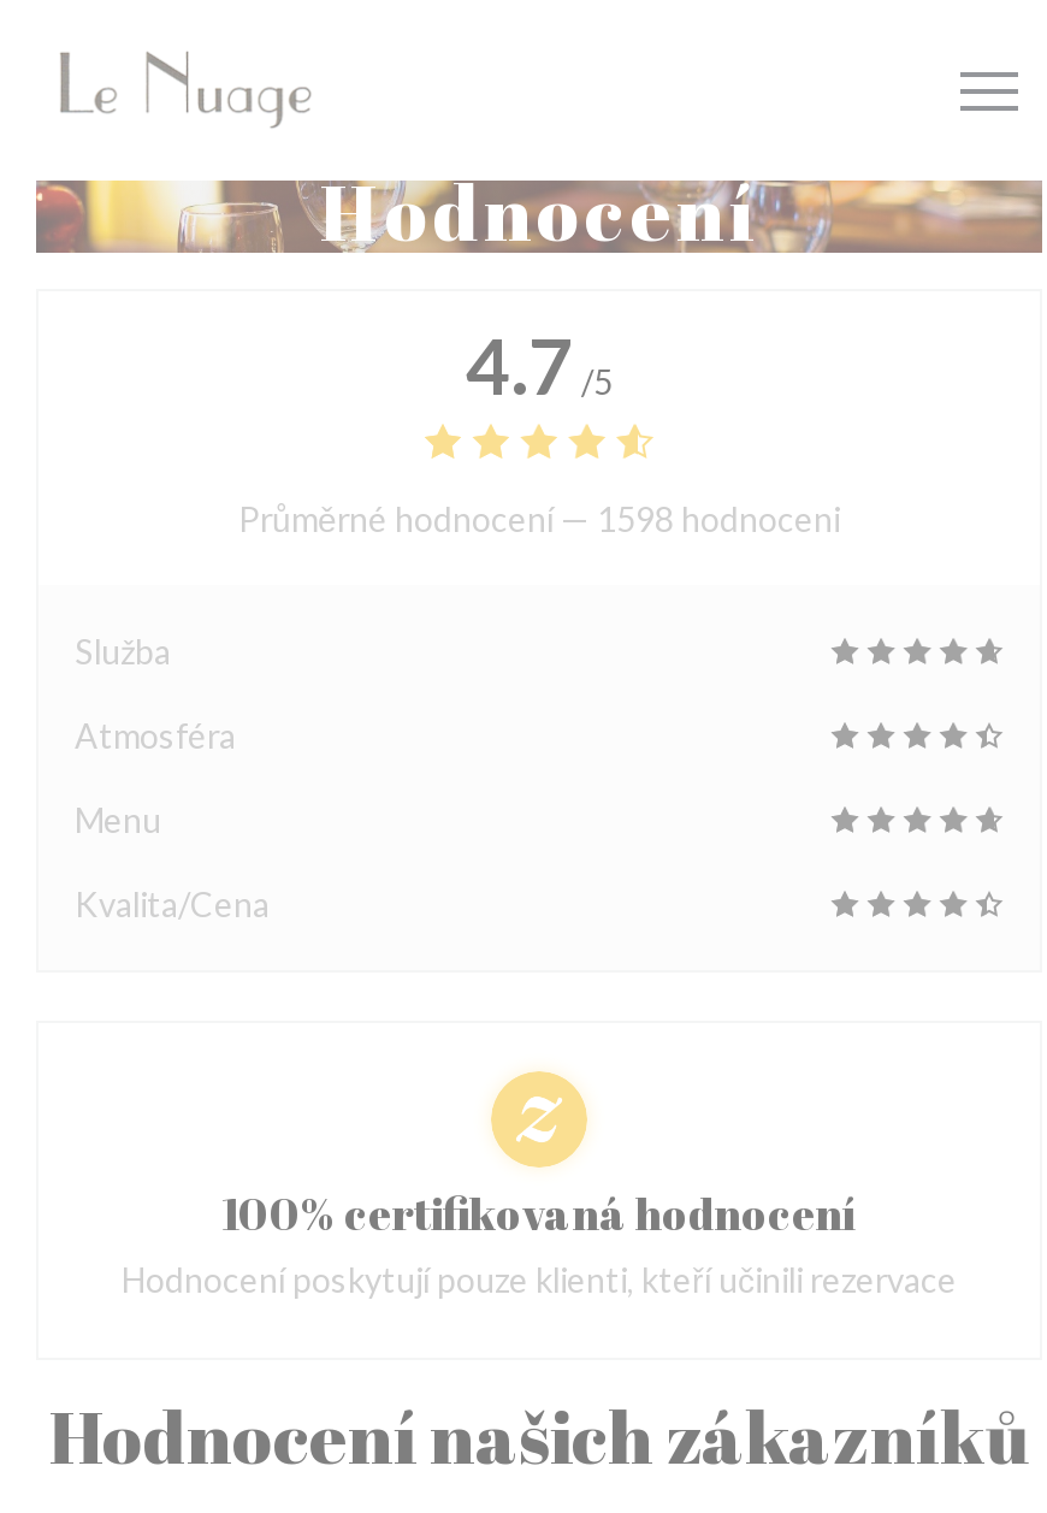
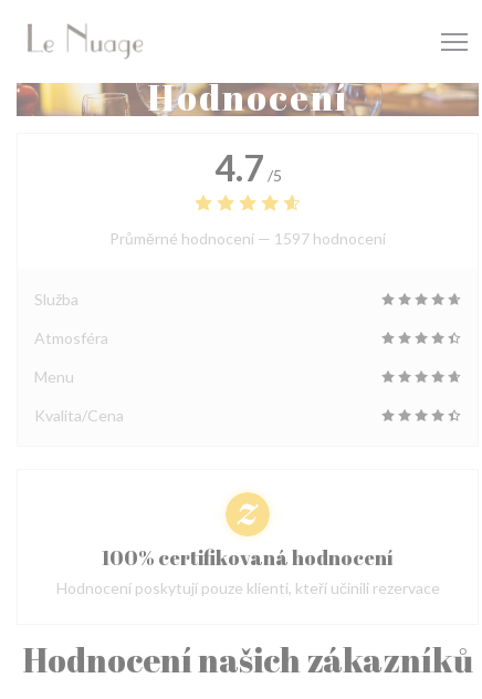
[238,498,840,539] Průměrné hodnocení — 1598 hodnoceni -> [109,229,386,248] Průměrné hodnocení — 1597 hodnoceni

